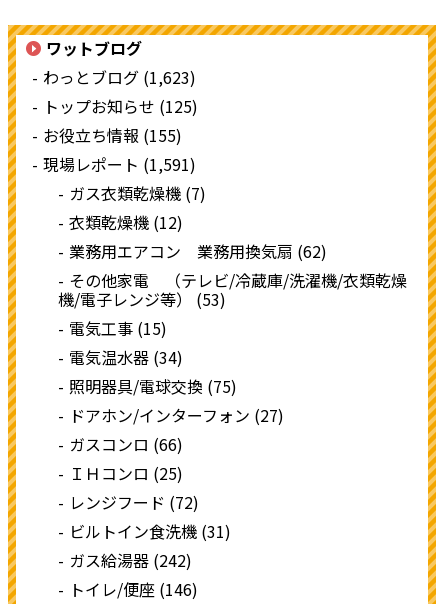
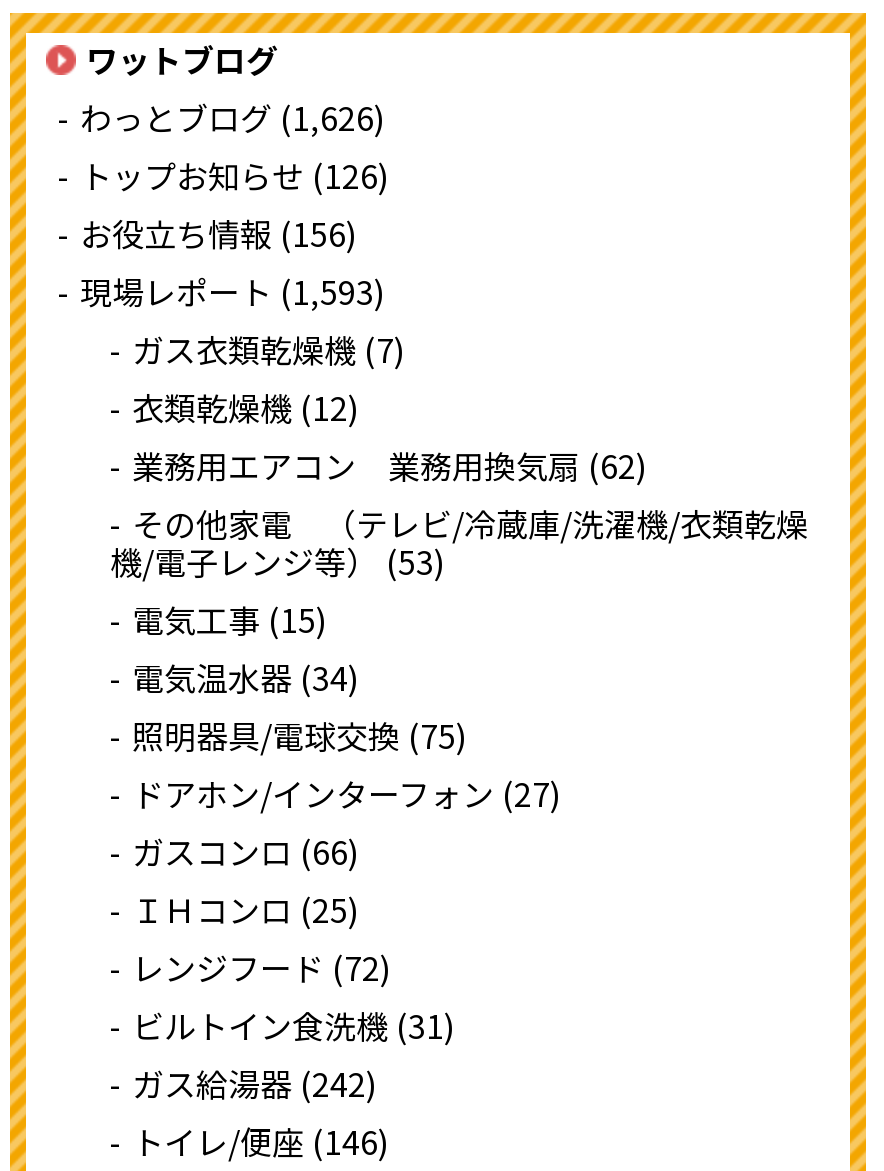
[43,65,196,89] わっとブログ (1,623) -> [80,93,386,141] わっとブログ (1,626)
[43,94,198,118] トップお知らせ (125) -> [80,151,390,199] トップお知らせ (126)
[43,123,182,147] お役立ち情報 (155) -> [80,209,358,257] お役立ち情報 (156)
[43,152,196,176] 現場レポート (1,591) -> [80,267,386,315] 現場レポート (1,593)

